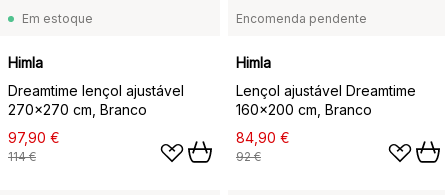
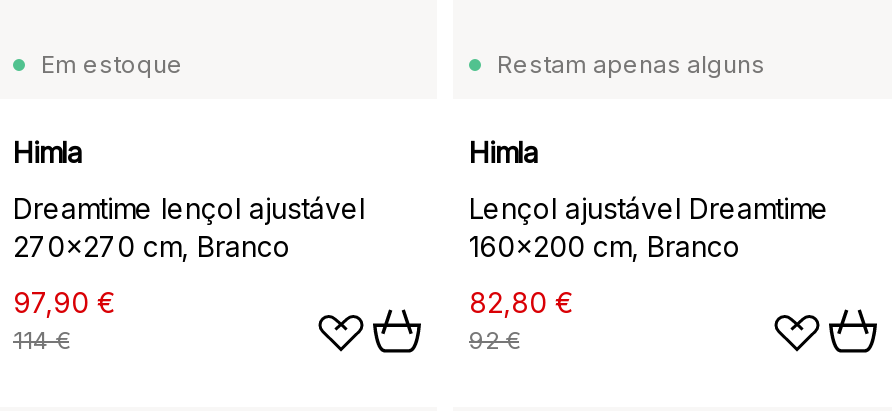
[236,11,367,26] Encomenda pendente -> [497,50,765,80] Restam apenas alguns
[236,129,290,146] 84,90 € -> [469,286,575,320] 82,80 €

